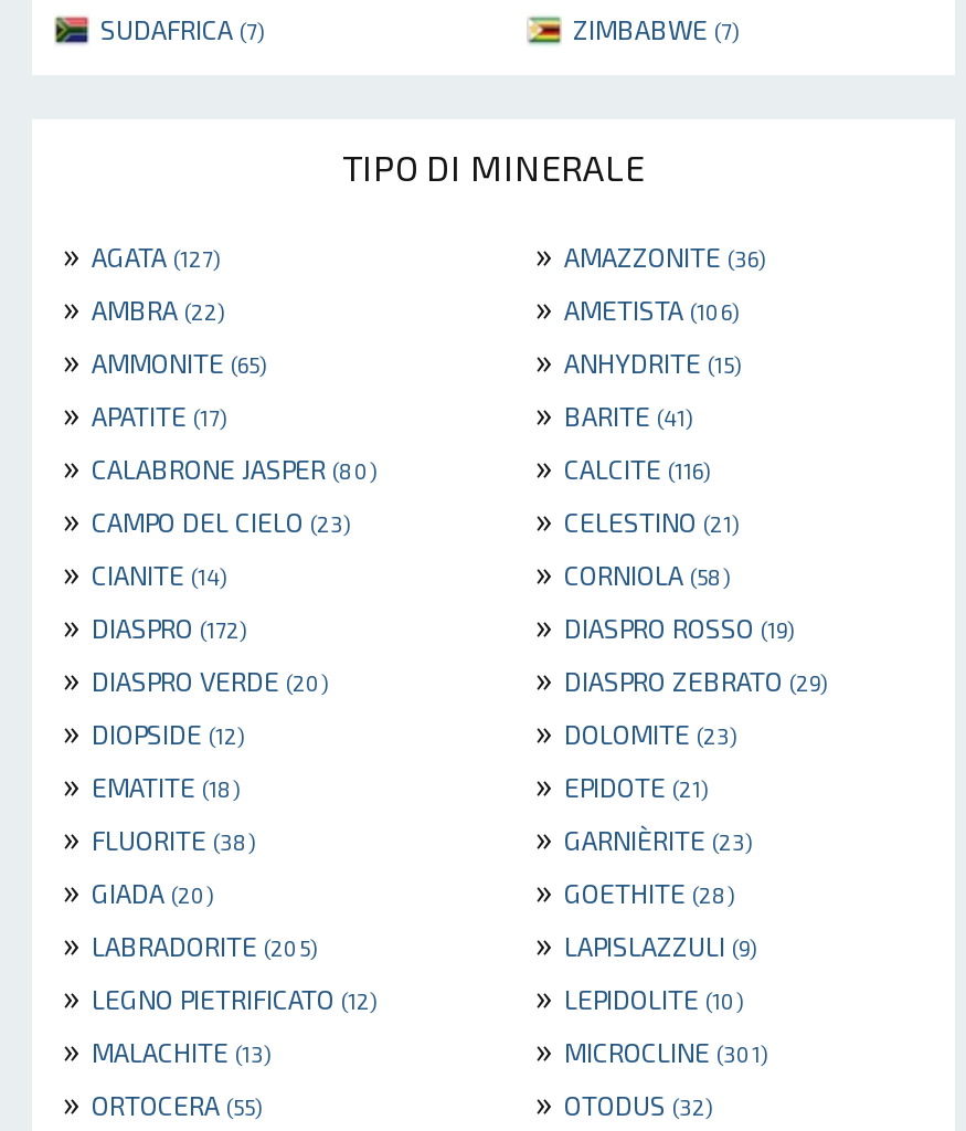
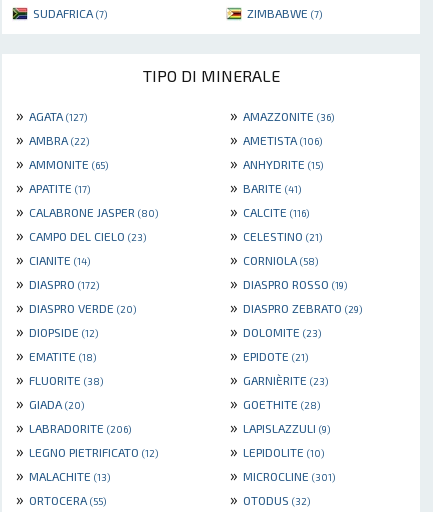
[54,922,317,964] » LABRADORITE (205) -> [12,417,131,436] » LABRADORITE (206)

